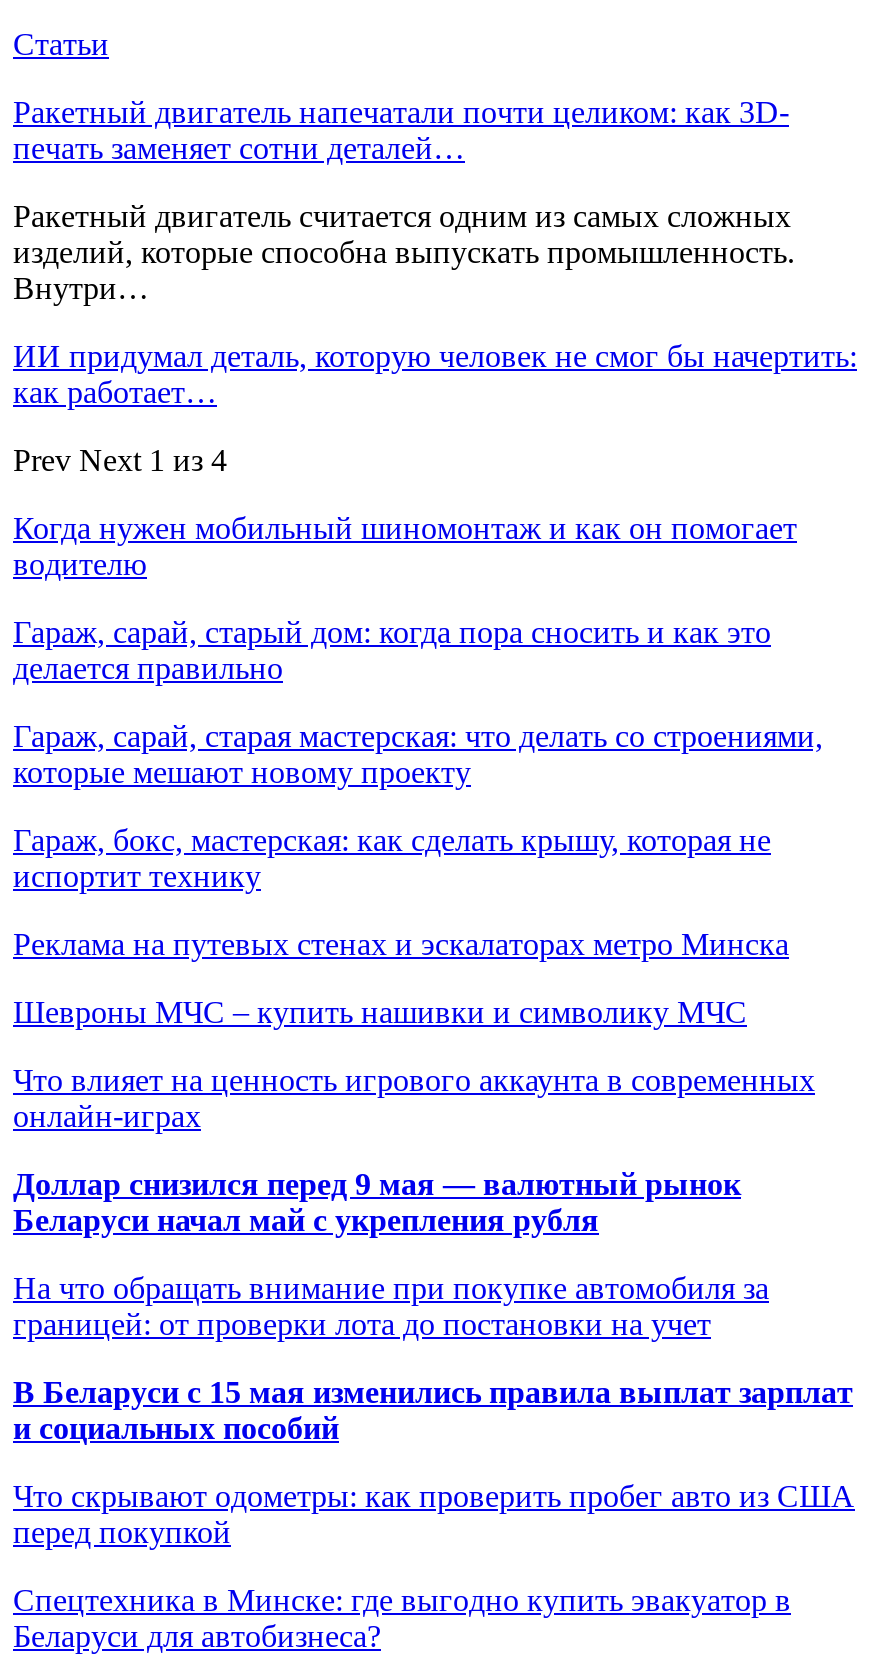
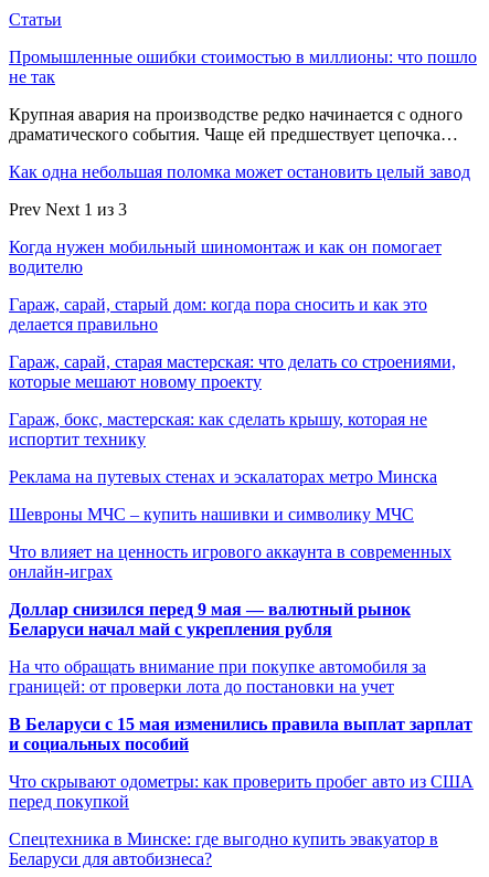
[13,94,789,164] Ракетный двигатель напечатали почти целиком: как 3D- | печать заменяет сотни деталей… -> [9,47,477,86] Промышленные ошибки стоимостью в миллионы: что пошло | не так
[13,198,795,304] Ракетный двигатель считается одним из самых сложных | изделий, которые способна выпускать промышленность. | Внутри… -> [9,104,463,143] Крупная авария на производстве редко начинается с одного | драматического события. Чаще ей предшествует цепочка…
[13,338,857,408] ИИ придумал деталь, которую человек не смог бы начертить: | как работает… -> [9,162,470,181] Как одна небольшая поломка может остановить целый завод
[13,442,227,476] Prev Next 1 из 4 -> [9,199,127,218] Prev Next 1 из 3

